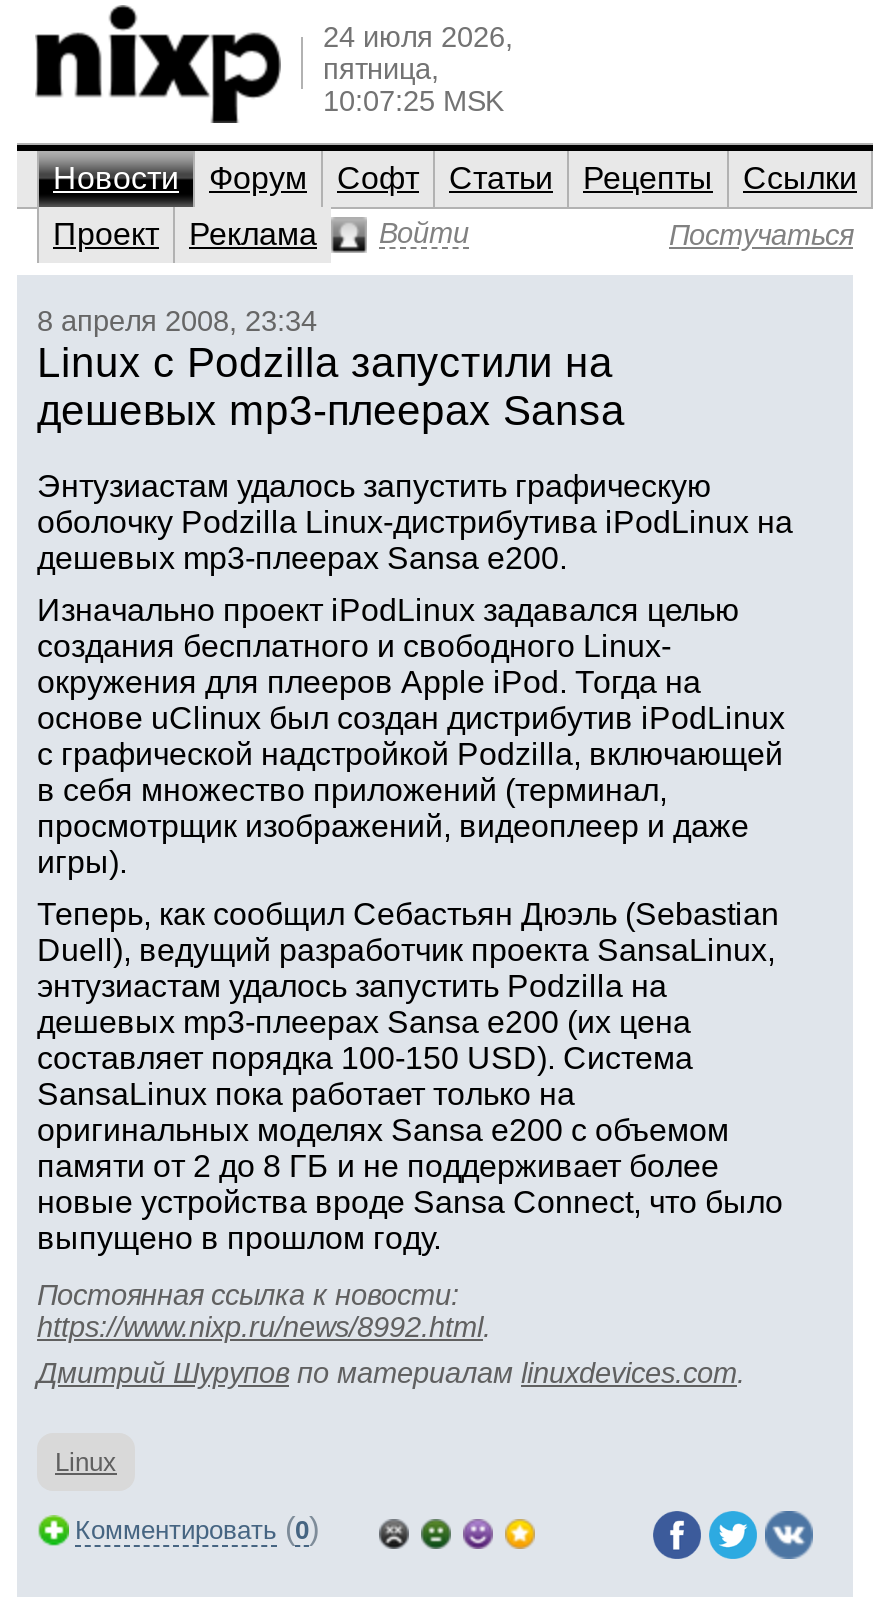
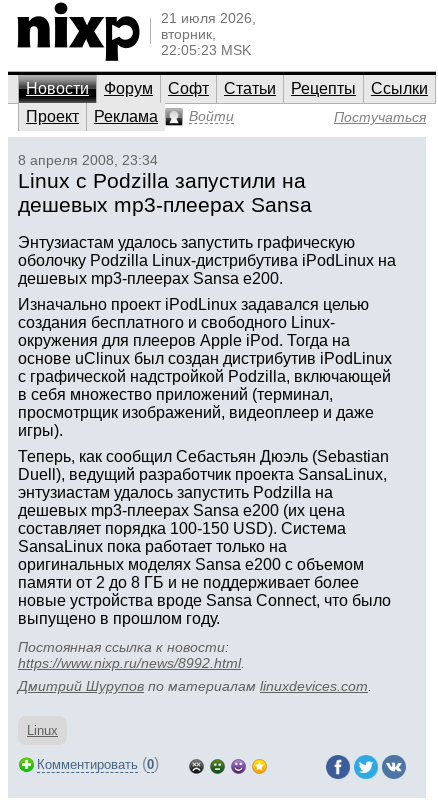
[323,21,513,117] 24 июля 2026, | пятница, | 10:07:25 MSK -> [161,10,256,58] 21 июля 2026, | вторник, | 22:05:23 MSK

